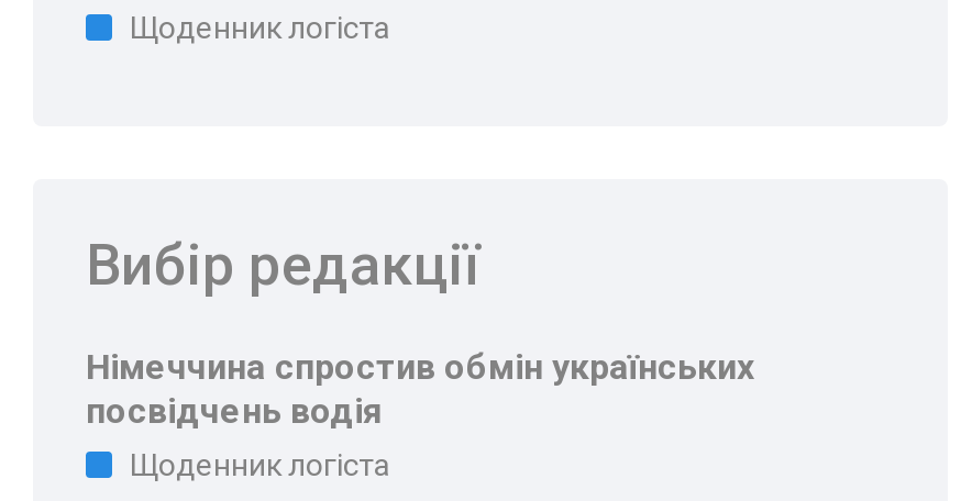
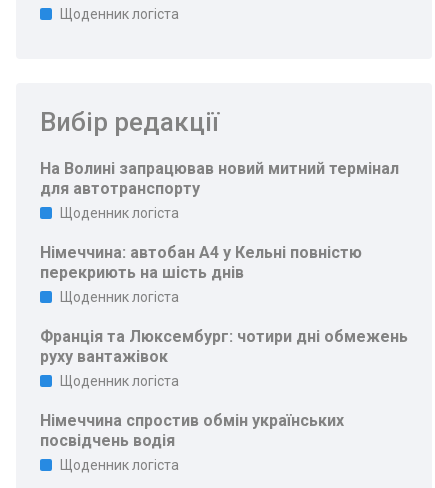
none -> [40,159,408,389] На Волині запрацював новий митний термінал | для автотранспорту | Щоденник логіста | Німеччина: автобан A4 у Кельні повністю | перекриють на шість днів | Щоденник логіста | Франція та Люксембург: чотири дні обмежень | руху вантажівок | Щоденник логіста

